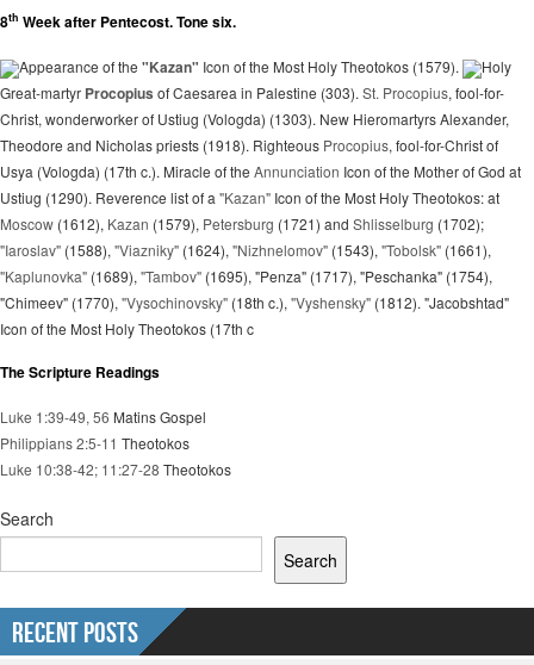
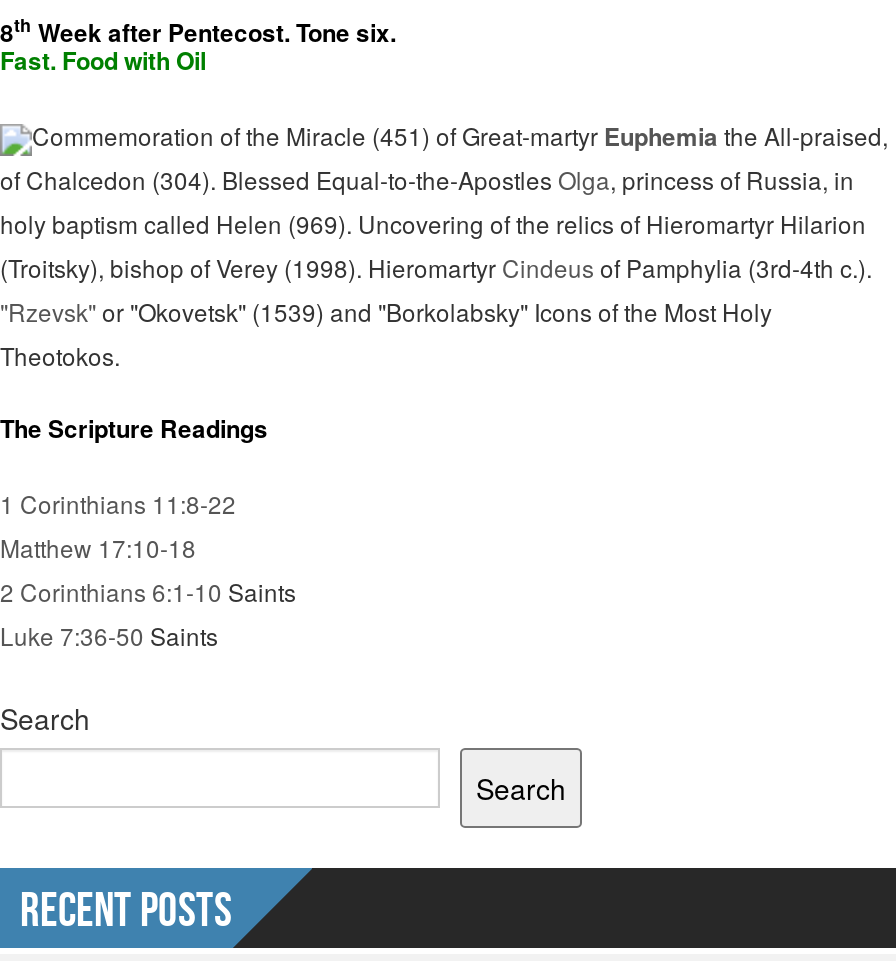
[0,56,521,338] Appearance of the "Kazan" Icon of the Most Holy Theotokos (1579). | Holy | Great-martyr Procopius of Caesarea in Palestine (303). St. Procopius, fool-for- | Christ, wonderworker of Ustiug (Vologda) (1303). New Hieromartyrs Alexander, | Theodore and Nicholas priests (1918). Righteous Procopius, fool-for-Christ of | Usya (Vologda) (17th c.). Miracle of the Annunciation Icon of the Mother of God at | Ustiug (1290). Reverence list of a "Kazan" Icon of the Most Holy Theotokos: at | Moscow (1612), Kazan (1579), Petersburg (1721) and Shlisselburg (1702); | "Iaroslav" (1588), "Viazniky" (1624), "Nizhnelomov" (1543), "Tobolsk" (1661), | "Kaplunovka" (1689), "Tambov" (1695), "Penza" (1717), "Peschanka" (1754), | "Chimeev" (1770), "Vysochinovsky" (18th c.), "Vyshensky" (1812). "Jacobshtad" | Icon of the Most Holy Theotokos (17th c -> [0,42,888,372] Fast. Food with Oil | Commemoration of the Miracle (451) of Great-martyr Euphemia the All-praised, | of Chalcedon (304). Blessed Equal-to-the-Apostles Olga, princess of Russia, in | holy baptism called Helen (969). Uncovering of the relics of Hieromartyr Hilarion | (Troitsky), bishop of Verey (1998). Hieromartyr Cindeus of Pamphylia (3rd-4th c.). | "Rzevsk" or "Okovetsk" (1539) and "Borkolabsky" Icons of the Most Holy | Theotokos.
moved [0,361,160,382] -> [0,410,268,446]: The Scripture Readings
[0,406,231,479] Luke 1:39-49, 56 Matins Gospel | Philippians 2:5-11 Theotokos | Luke 10:38-42; 11:27-28 Theotokos -> [0,486,296,652] 1 Corinthians 11:8-22 | Matthew 17:10-18 | 2 Corinthians 6:1-10 Saints | Luke 7:36-50 Saints

